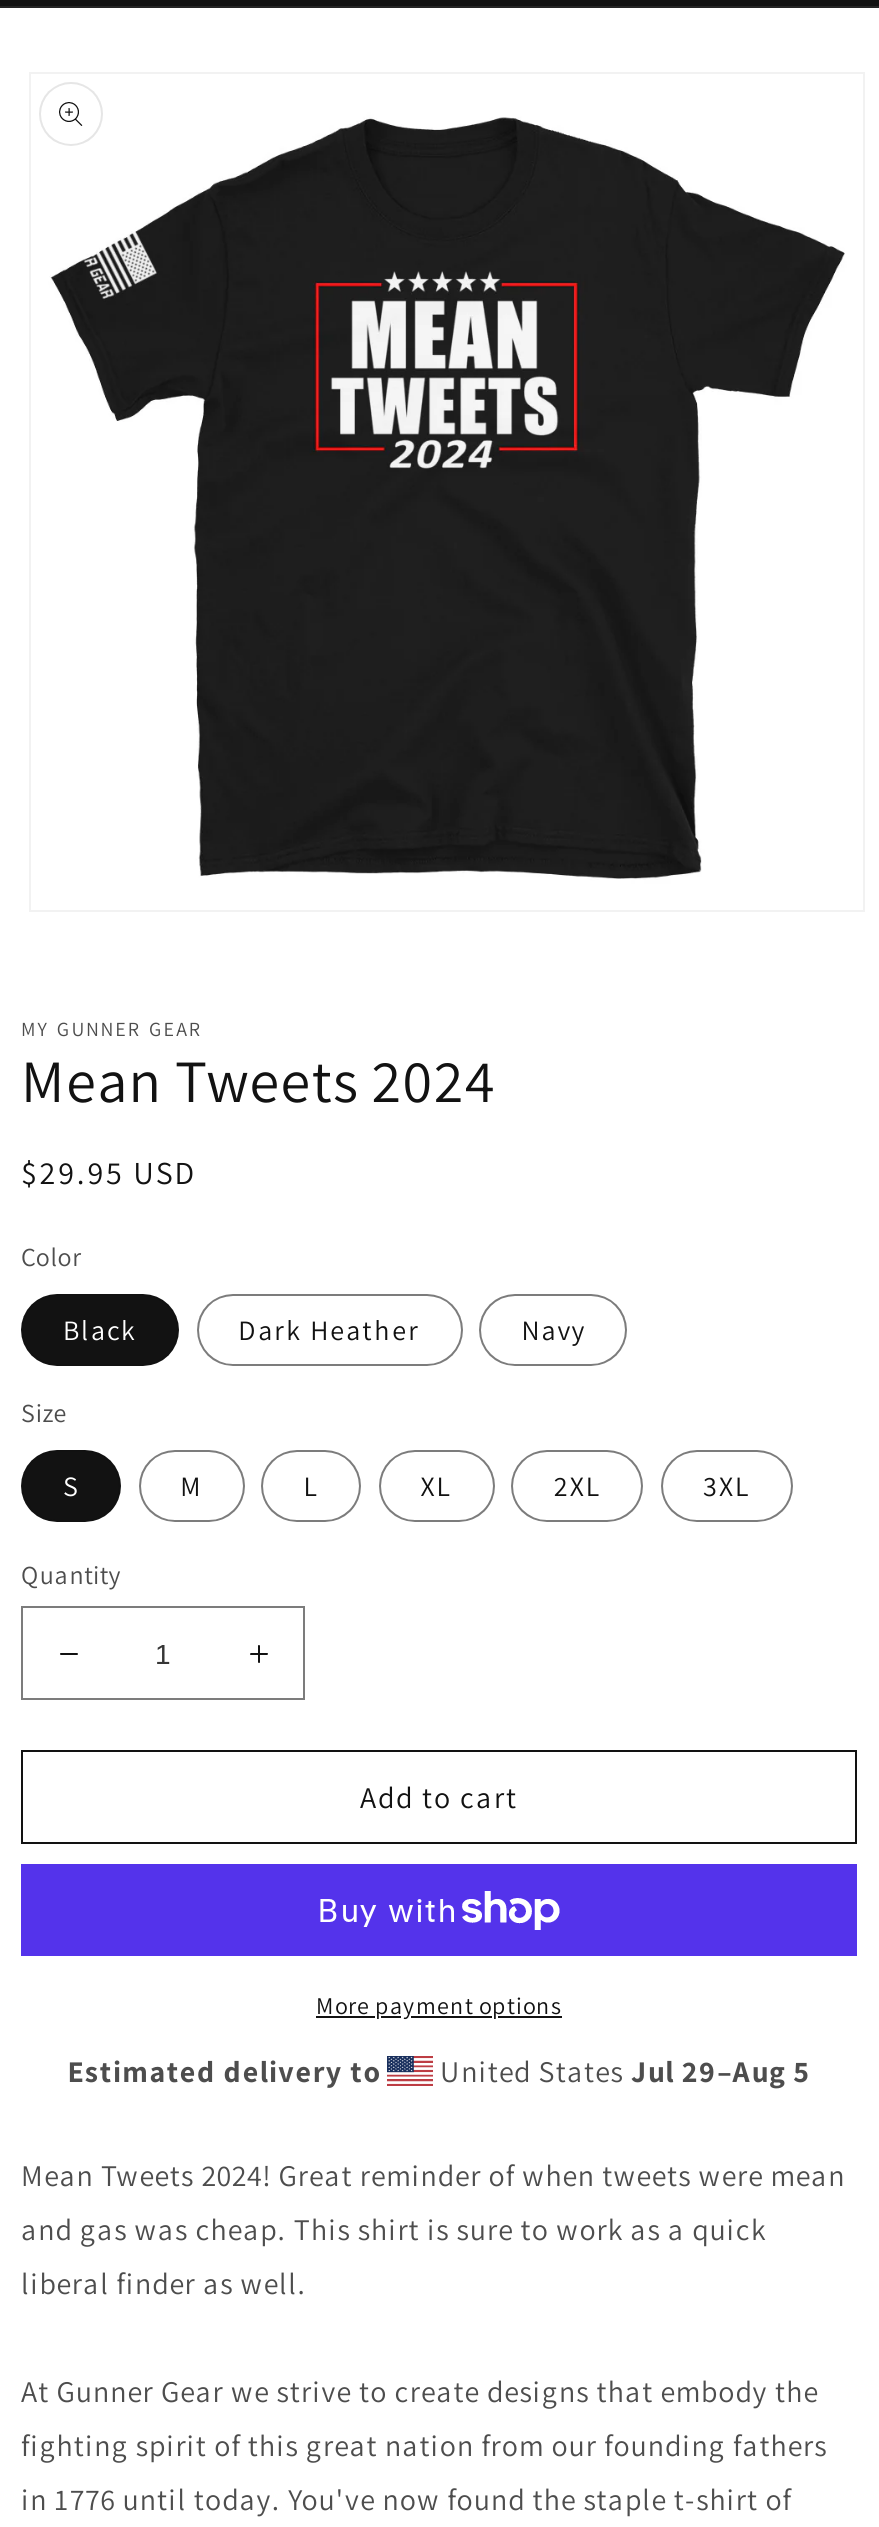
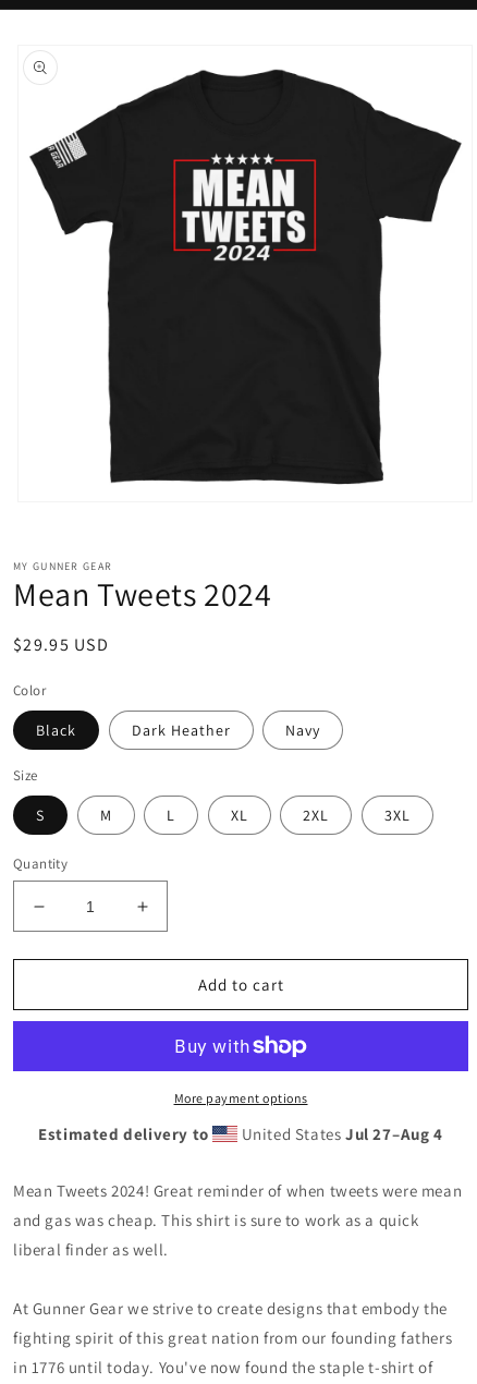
[433,2052,811,2090] United States Jul 29–Aug 5 -> [237,1124,443,1144] United States Jul 27–Aug 4

